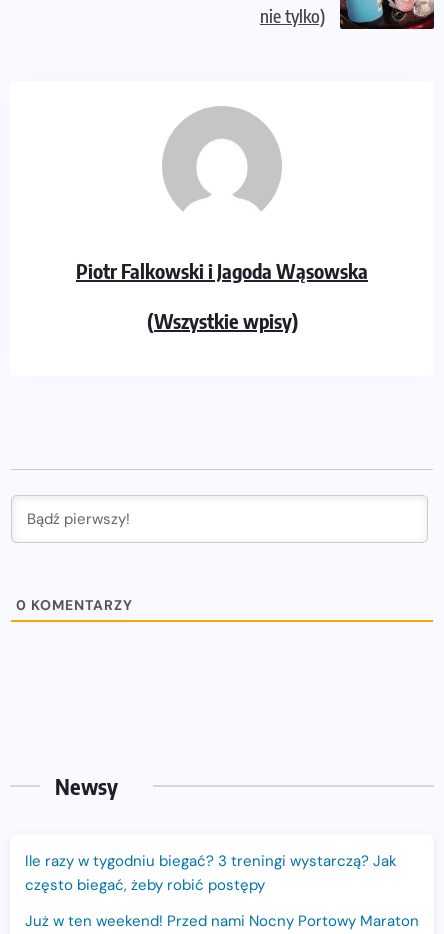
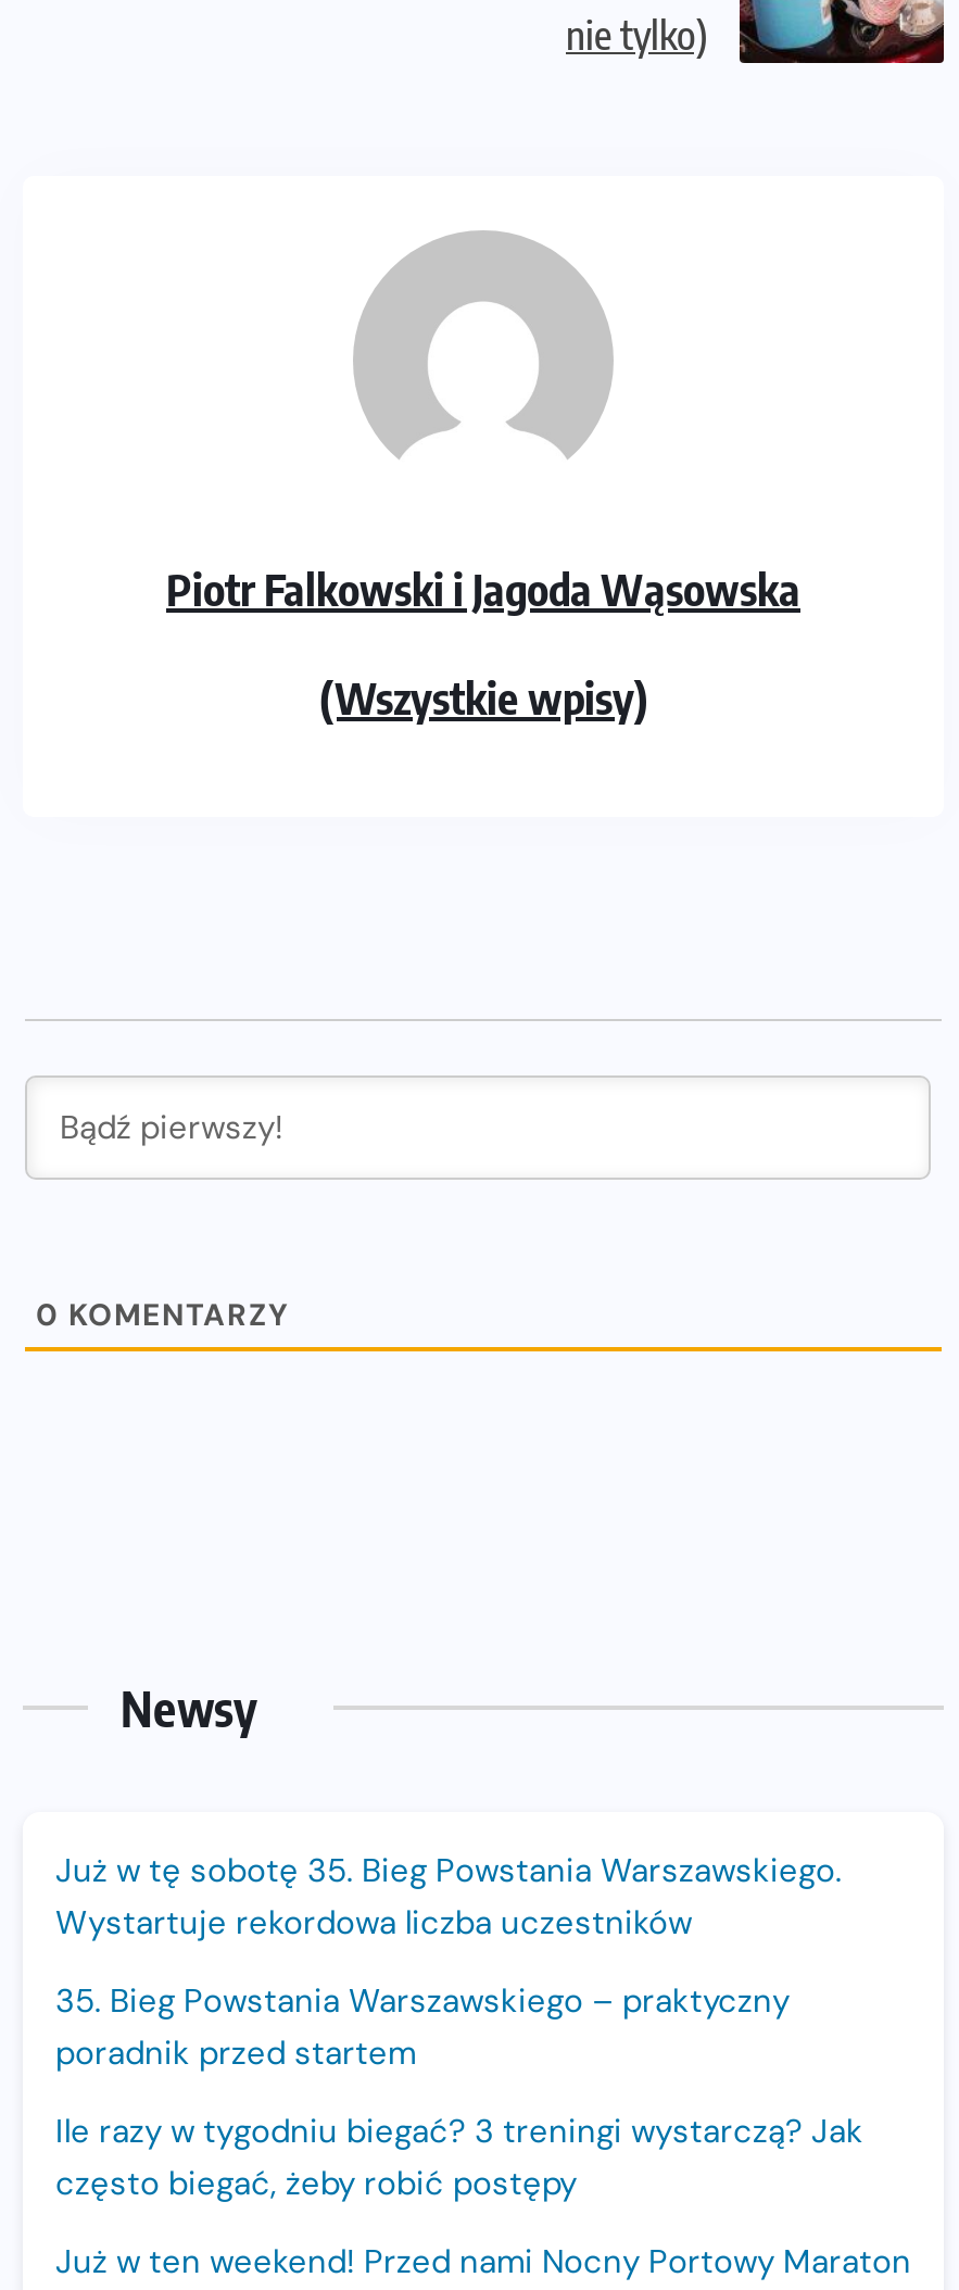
none -> [55,1848,842,2074] Już w tę sobotę 35. Bieg Powstania Warszawskiego. | Wystartuje rekordowa liczba uczestników | 35. Bieg Powstania Warszawskiego – praktyczny | poradnik przed startem

